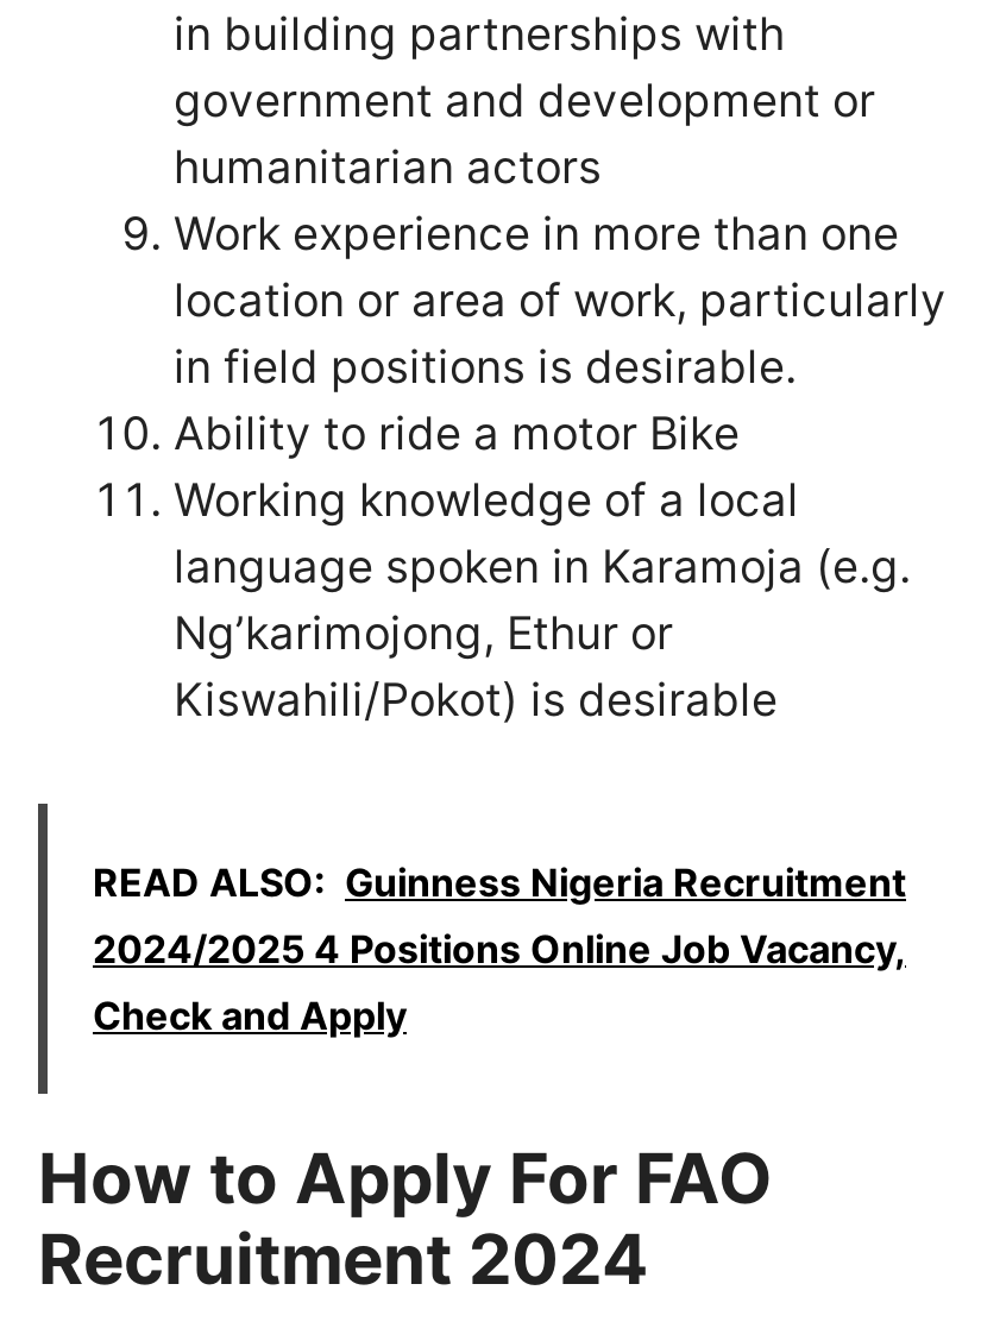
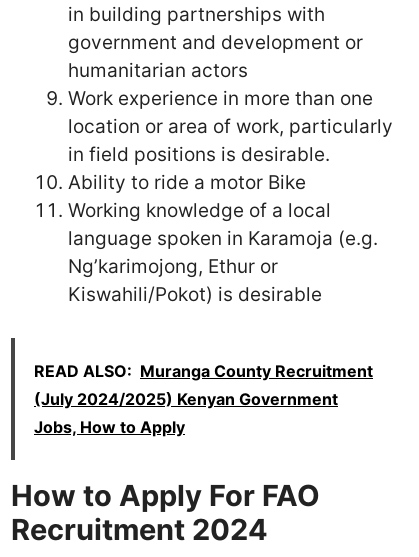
[93,857,906,1038] READ ALSO: Guinness Nigeria Recruitment | 2024/2025 4 Positions Online Job Vacancy, | Check and Apply -> [34,360,373,436] READ ALSO: Muranga County Recruitment | (July 2024/2025) Kenyan Government | Jobs, How to Apply

